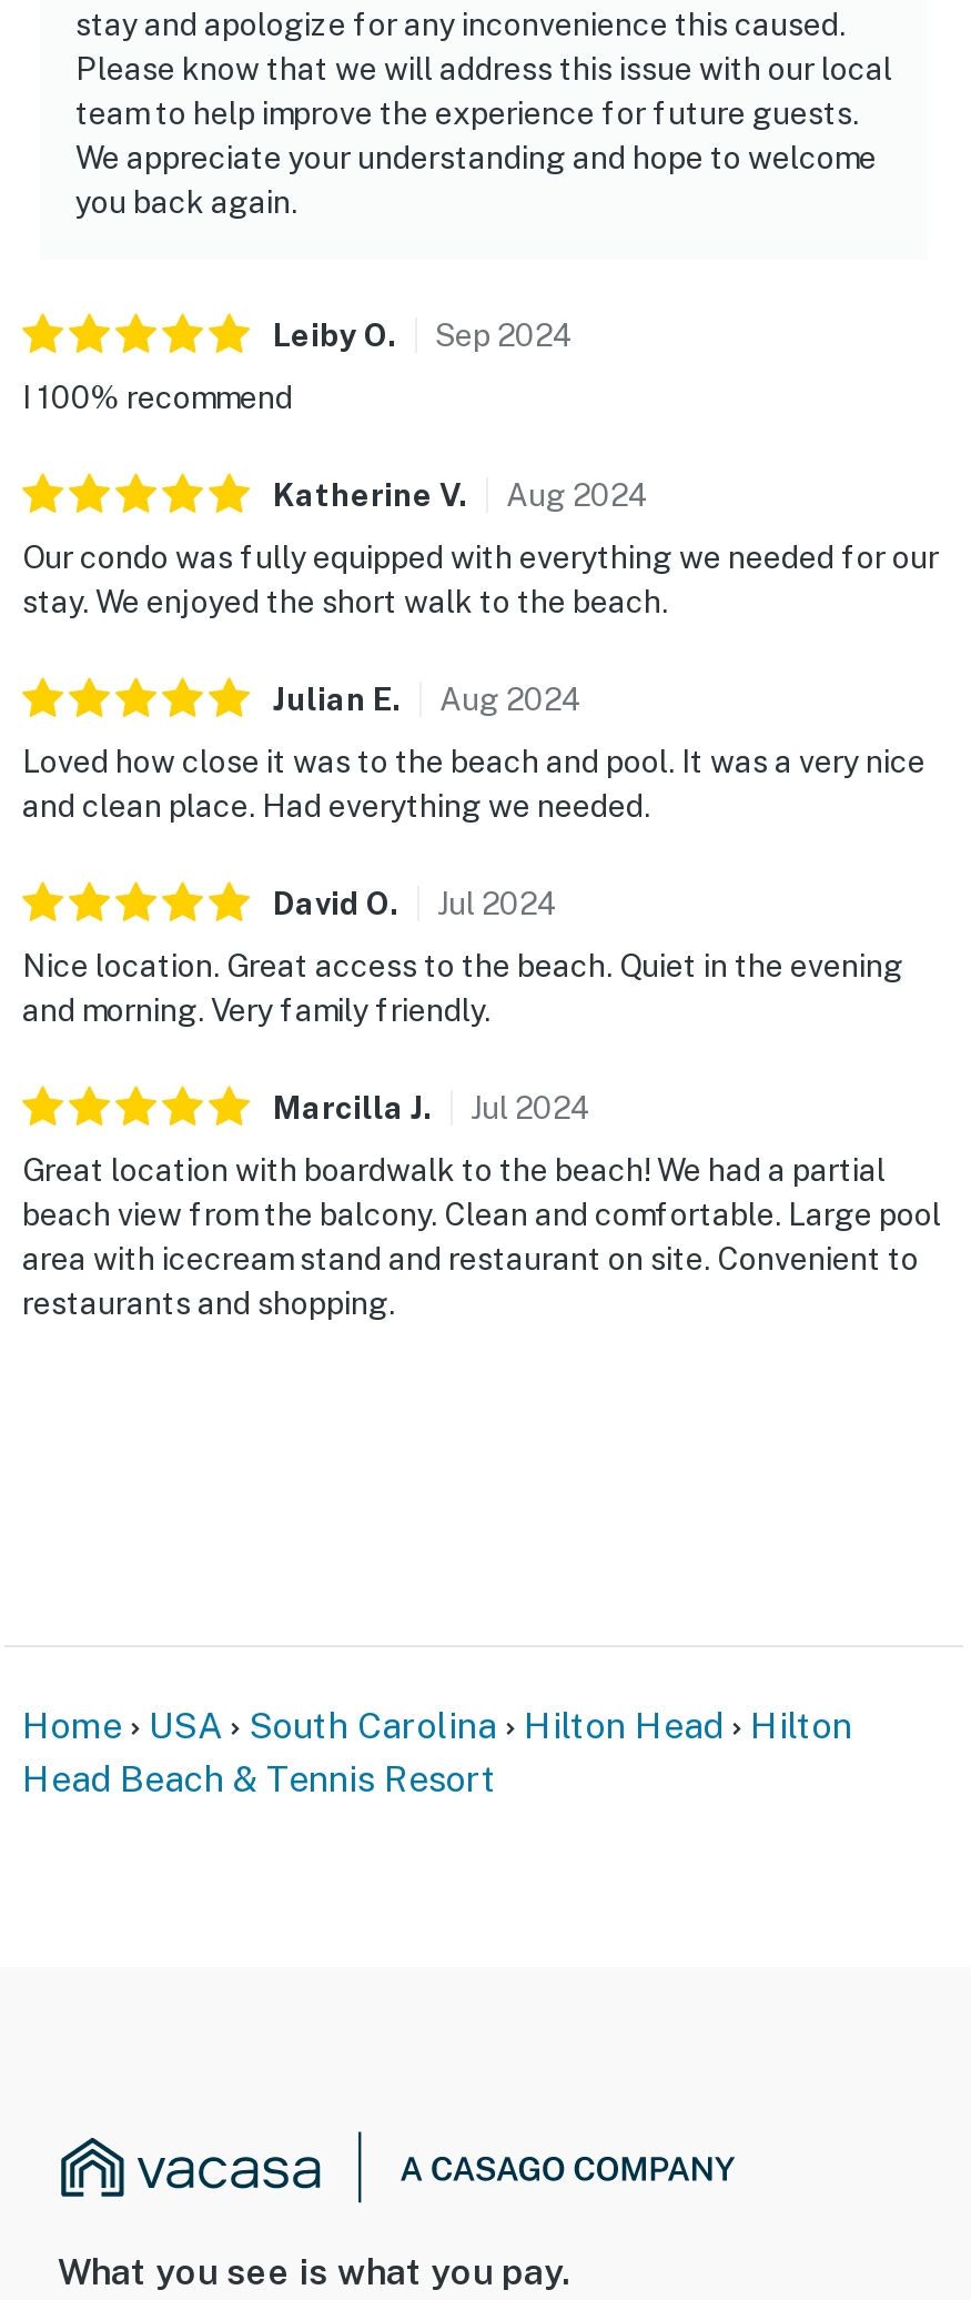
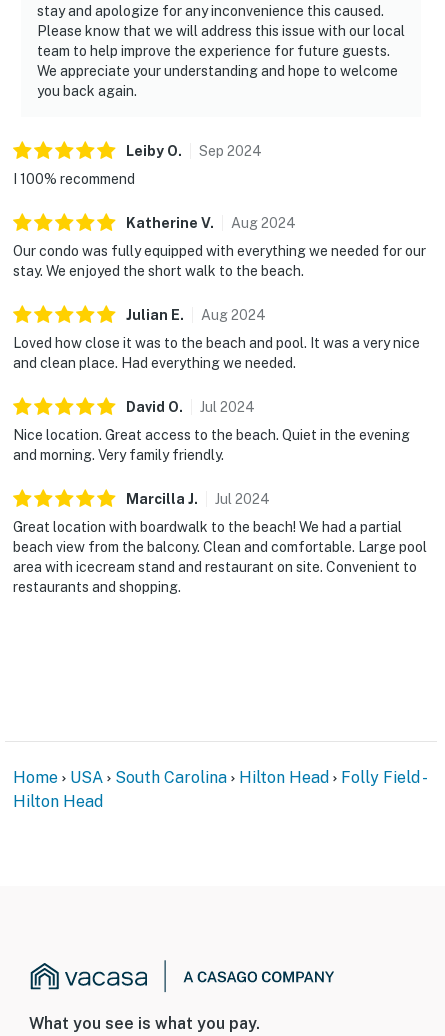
[22,1704,852,1800] Hilton | Head Beach & Tennis Resort -> [13,768,425,811] Folly Field - | Hilton Head

